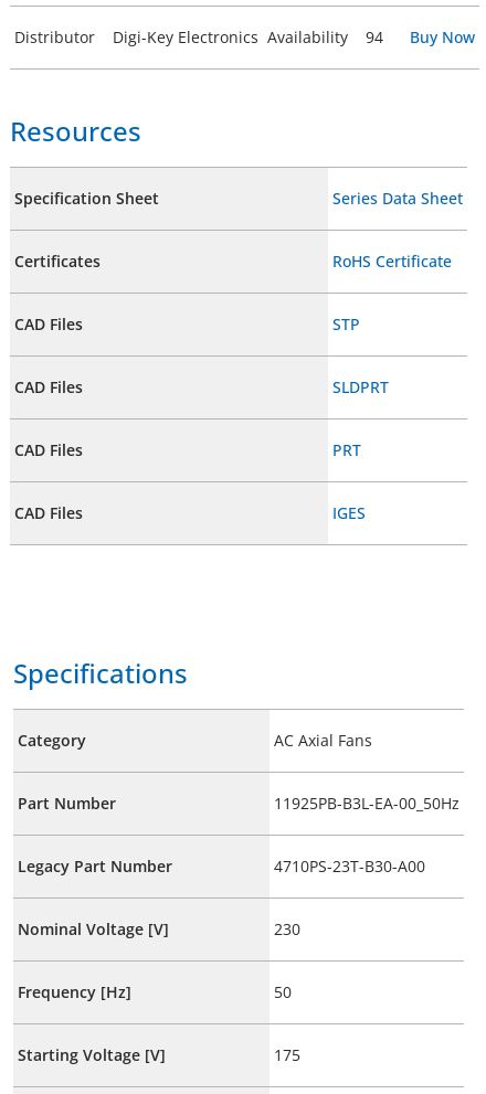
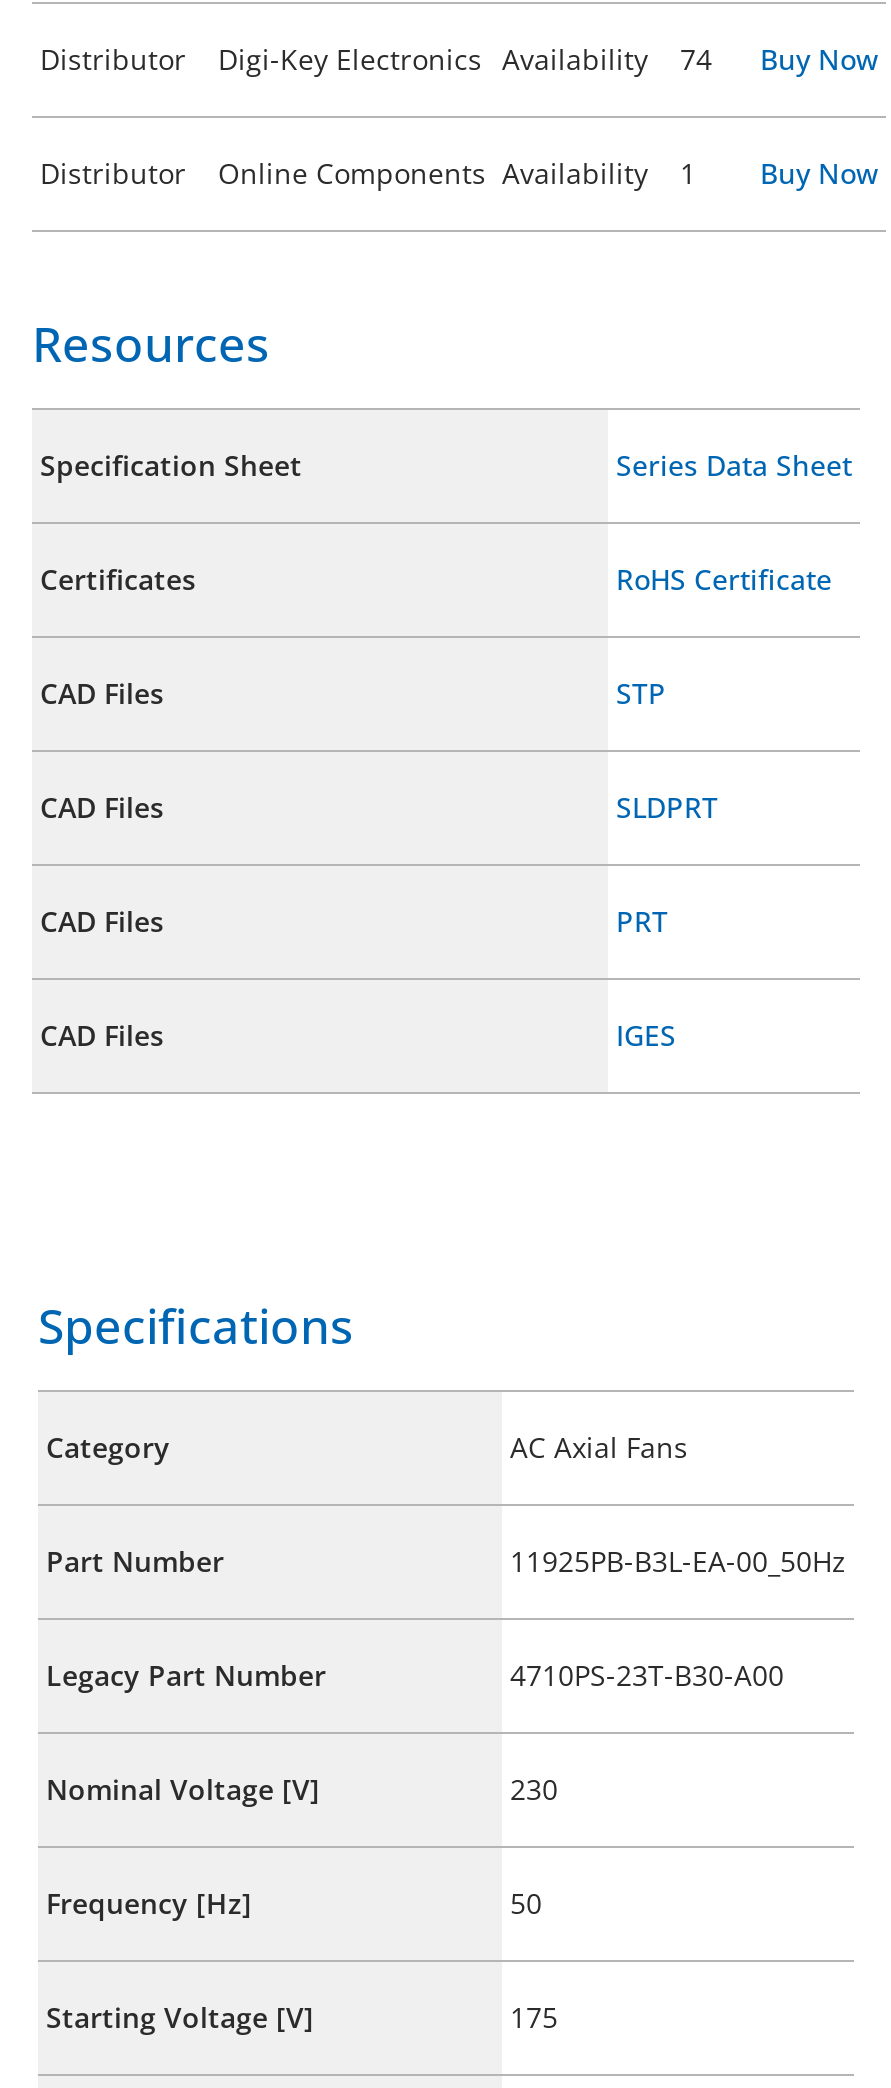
[366,26,383,47] 94 -> [40,40,878,192] 74 | Buy Now | Distributor | Online Components Availability | 1

